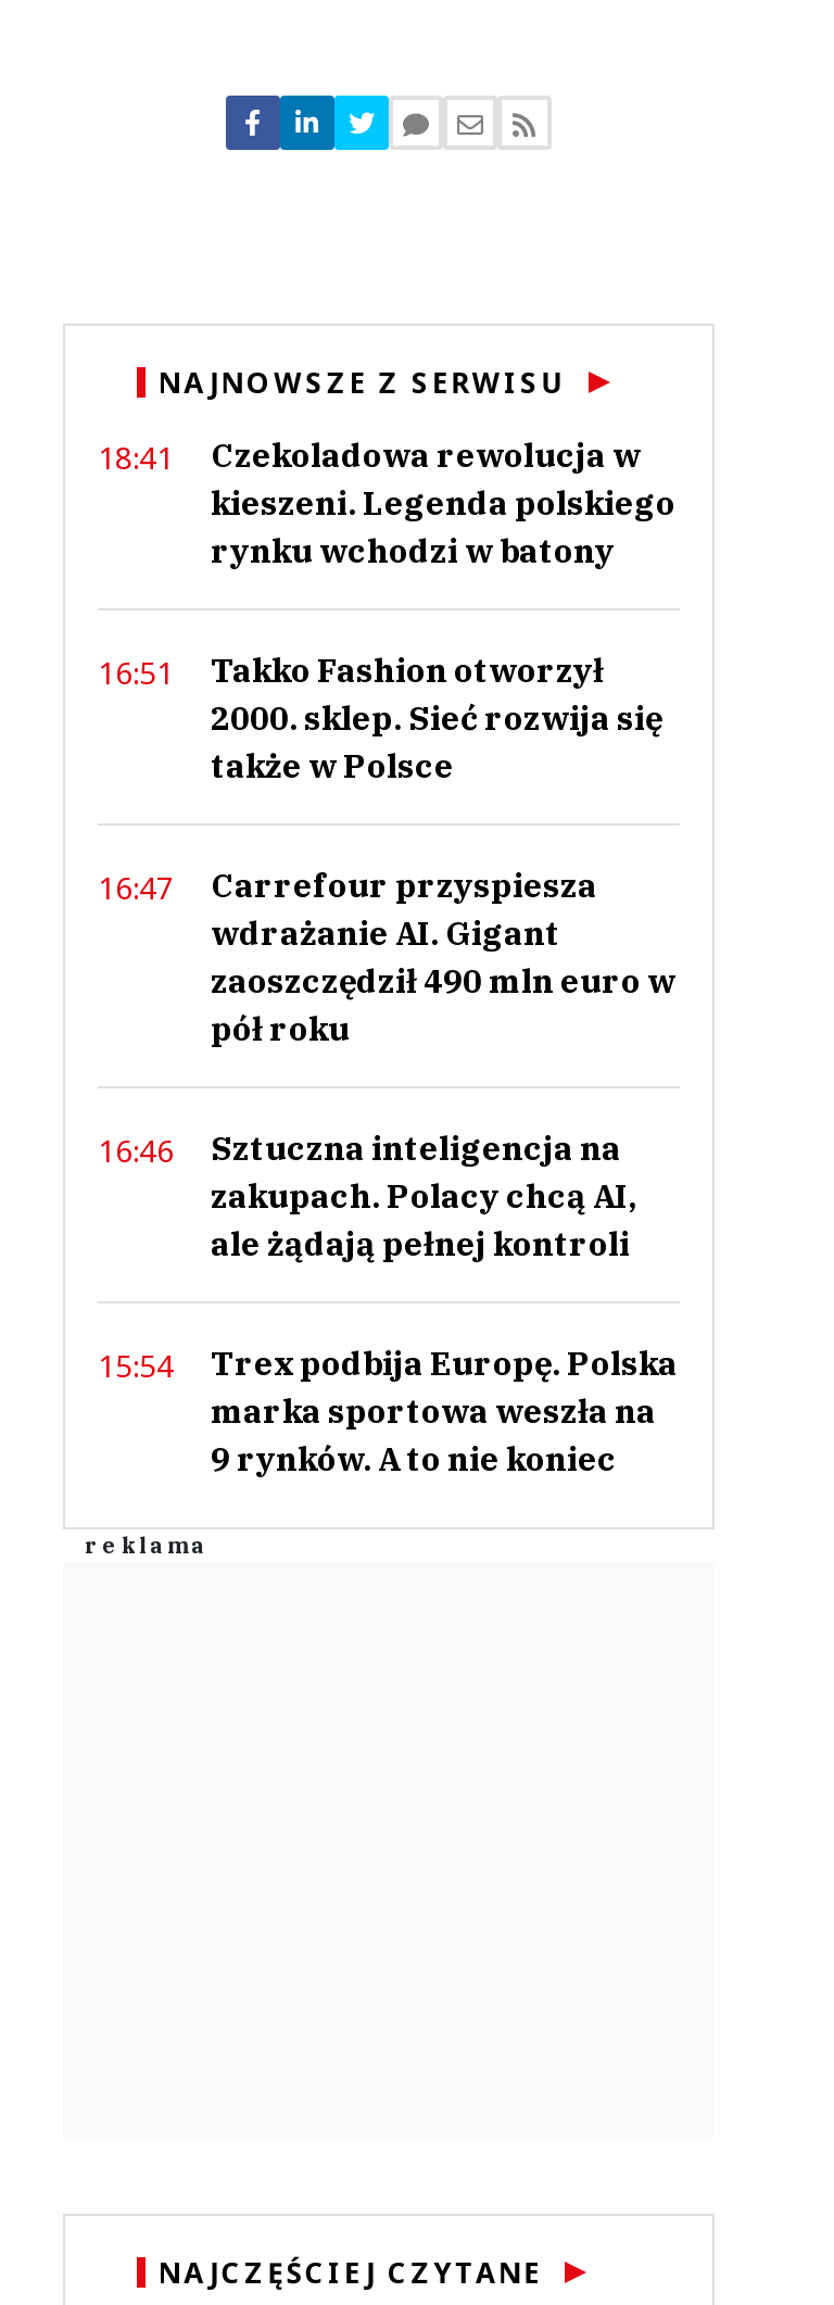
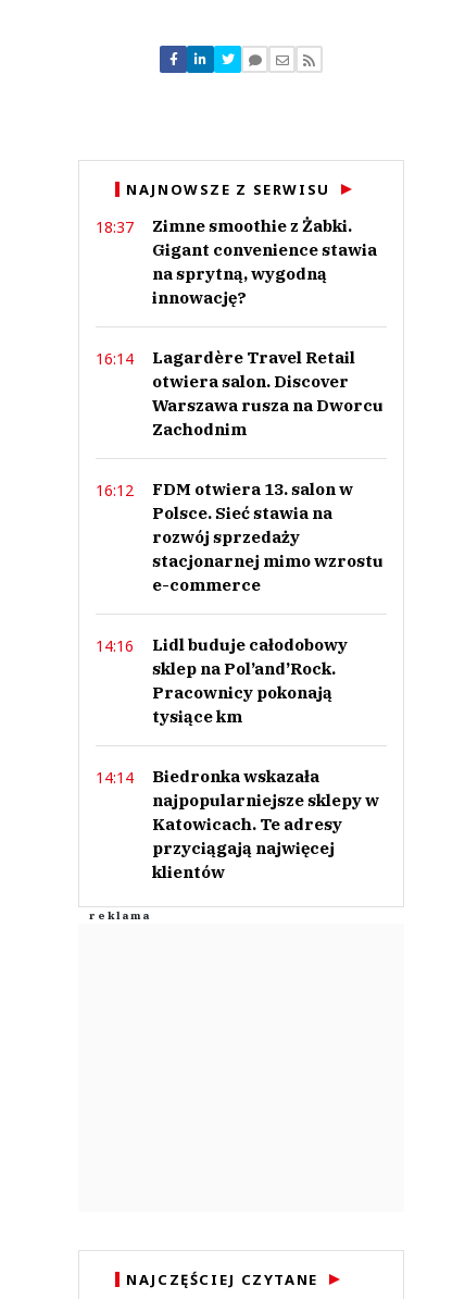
[98,435,675,572] 18:41 | Czekoladowa rewolucja w | kieszeni. Legenda polskiego | rynku wchodzi w batony -> [96,216,377,308] 18:37 | Zimne smoothie z Żabki. | Gigant convenience stawia | na sprytną, wygodną | innowację?
[98,650,662,787] 16:51 | Takko Fashion otworzył | 2000. sklep. Sieć rozwija się | także w Polsce -> [96,347,384,440] 16:14 | Lagardère Travel Retail | otwiera salon. Discover | Warszawa rusza na Dworcu | Zachodnim
[98,865,675,1050] 16:47 | Carrefour przyspiesza | wdrażanie AI. Gigant | zaoszczędził 490 mln euro w | pół roku -> [96,479,384,595] 16:12 | FDM otwiera 13. salon w | Polsce. Sieć stawia na | rozwój sprzedaży | stacjonarnej mimo wzrostu | e-commerce
[98,1128,636,1265] 16:46 | Sztuczna inteligencja na | zakupach. Polacy chcą AI, | ale żądają pełnej kontroli -> [96,634,348,727] 14:16 | Lidl buduje całodobowy | sklep na Pol’and’Rock. | Pracownicy pokonają | tysiące km
[98,1343,678,1480] 15:54 | Trex podbija Europę. Polska | marka sportowa weszła na | 9 rynków. A to nie koniec -> [96,766,379,883] 14:14 | Biedronka wskazała | najpopularniejsze sklepy w | Katowicach. Te adresy | przyciągają najwięcej | klientów

